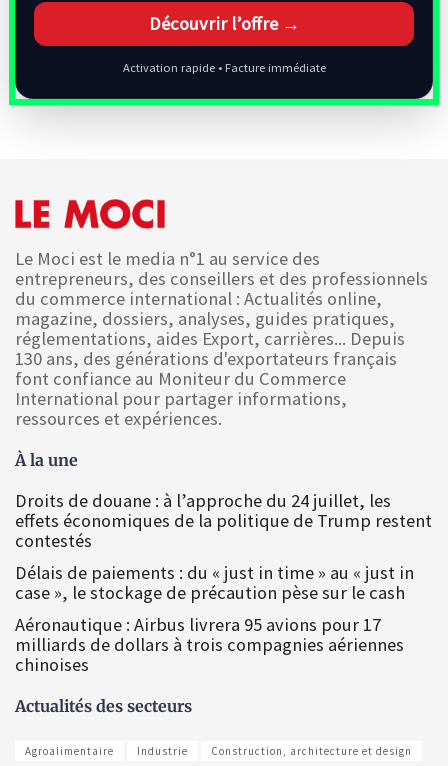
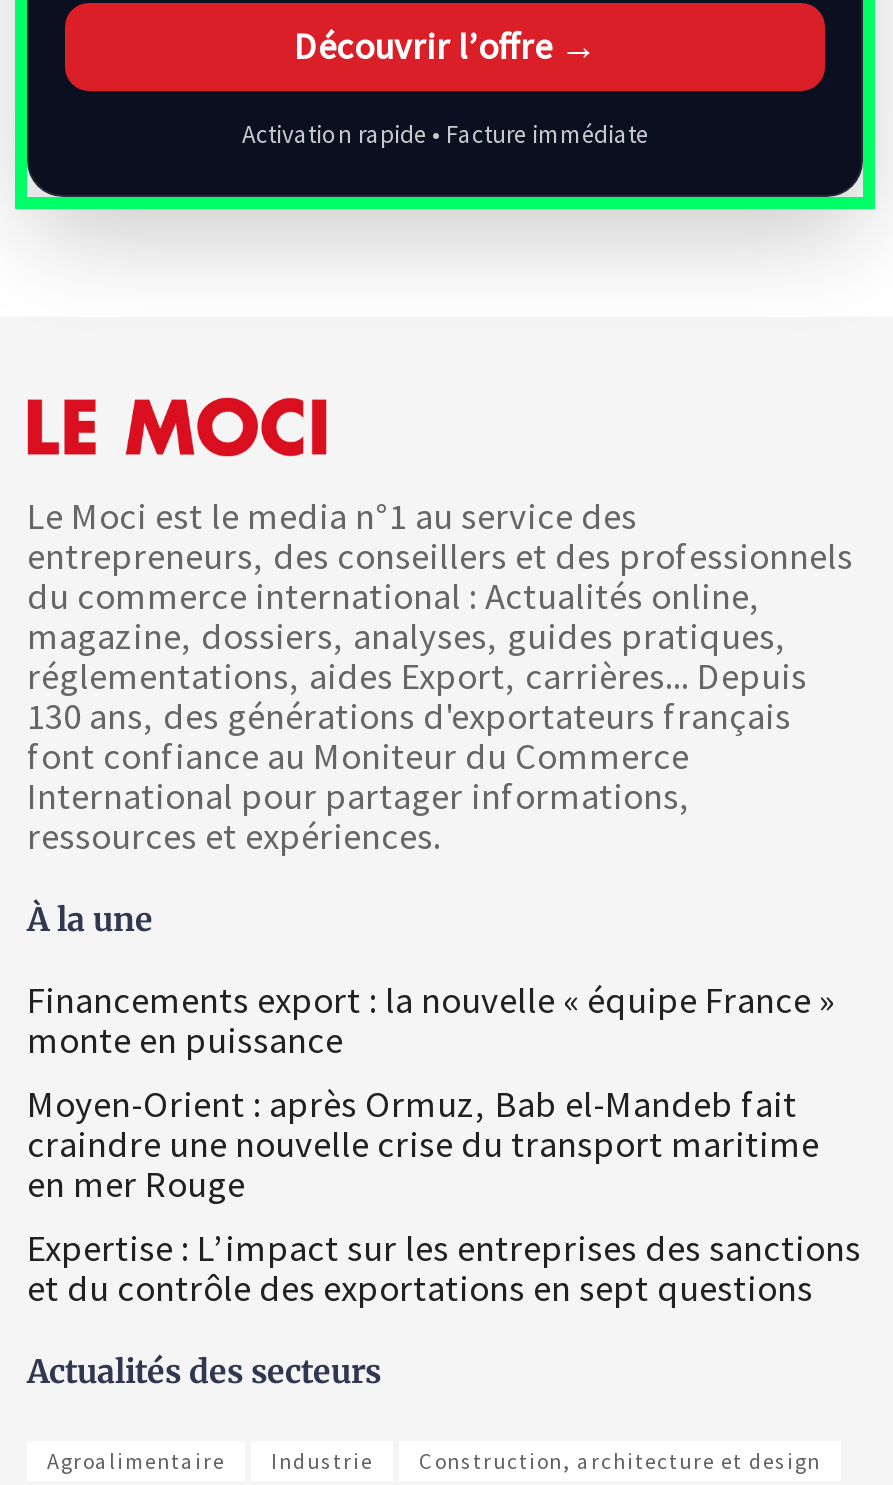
[15,489,432,676] Droits de douane : à l’approche du 24 juillet, les | effets économiques de la politique de Trump restent | contestés | Délais de paiements : du « just in time » au « just in | case », le stockage de précaution pèse sur le cash | Aéronautique : Airbus livrera 95 avions pour 17 | milliards de dollars à trois compagnies aériennes | chinoises -> [27,977,861,1311] Financements export : la nouvelle « équipe France » | monte en puissance | Moyen-Orient : après Ormuz, Bab el-Mandeb fait | craindre une nouvelle crise du transport maritime | en mer Rouge | Expertise : L’impact sur les entreprises des sanctions | et du contrôle des exportations en sept questions

